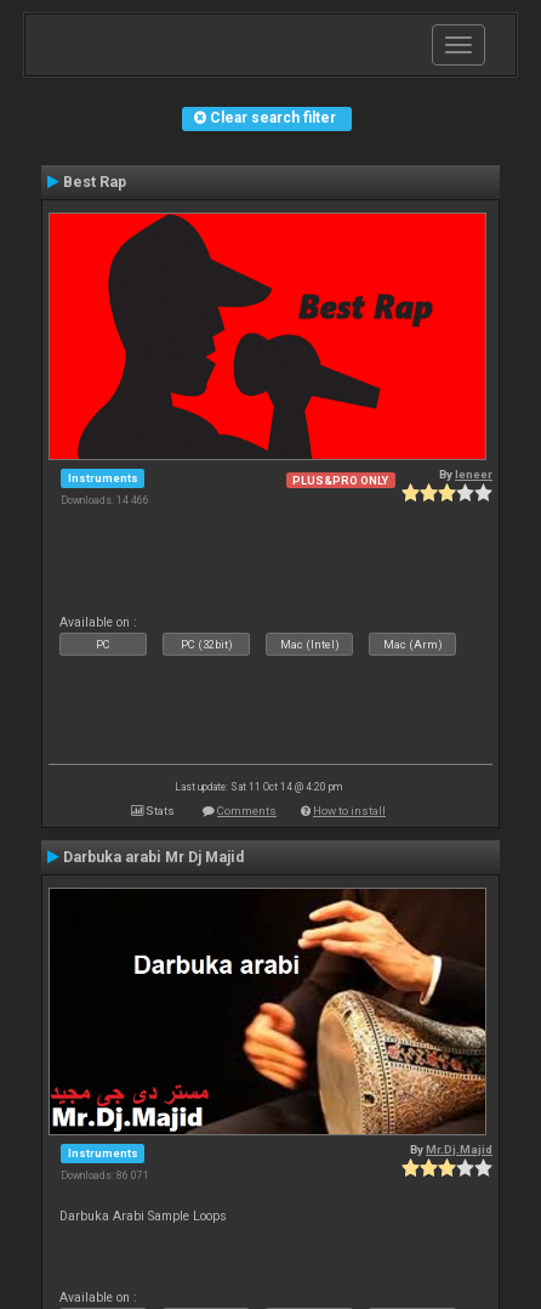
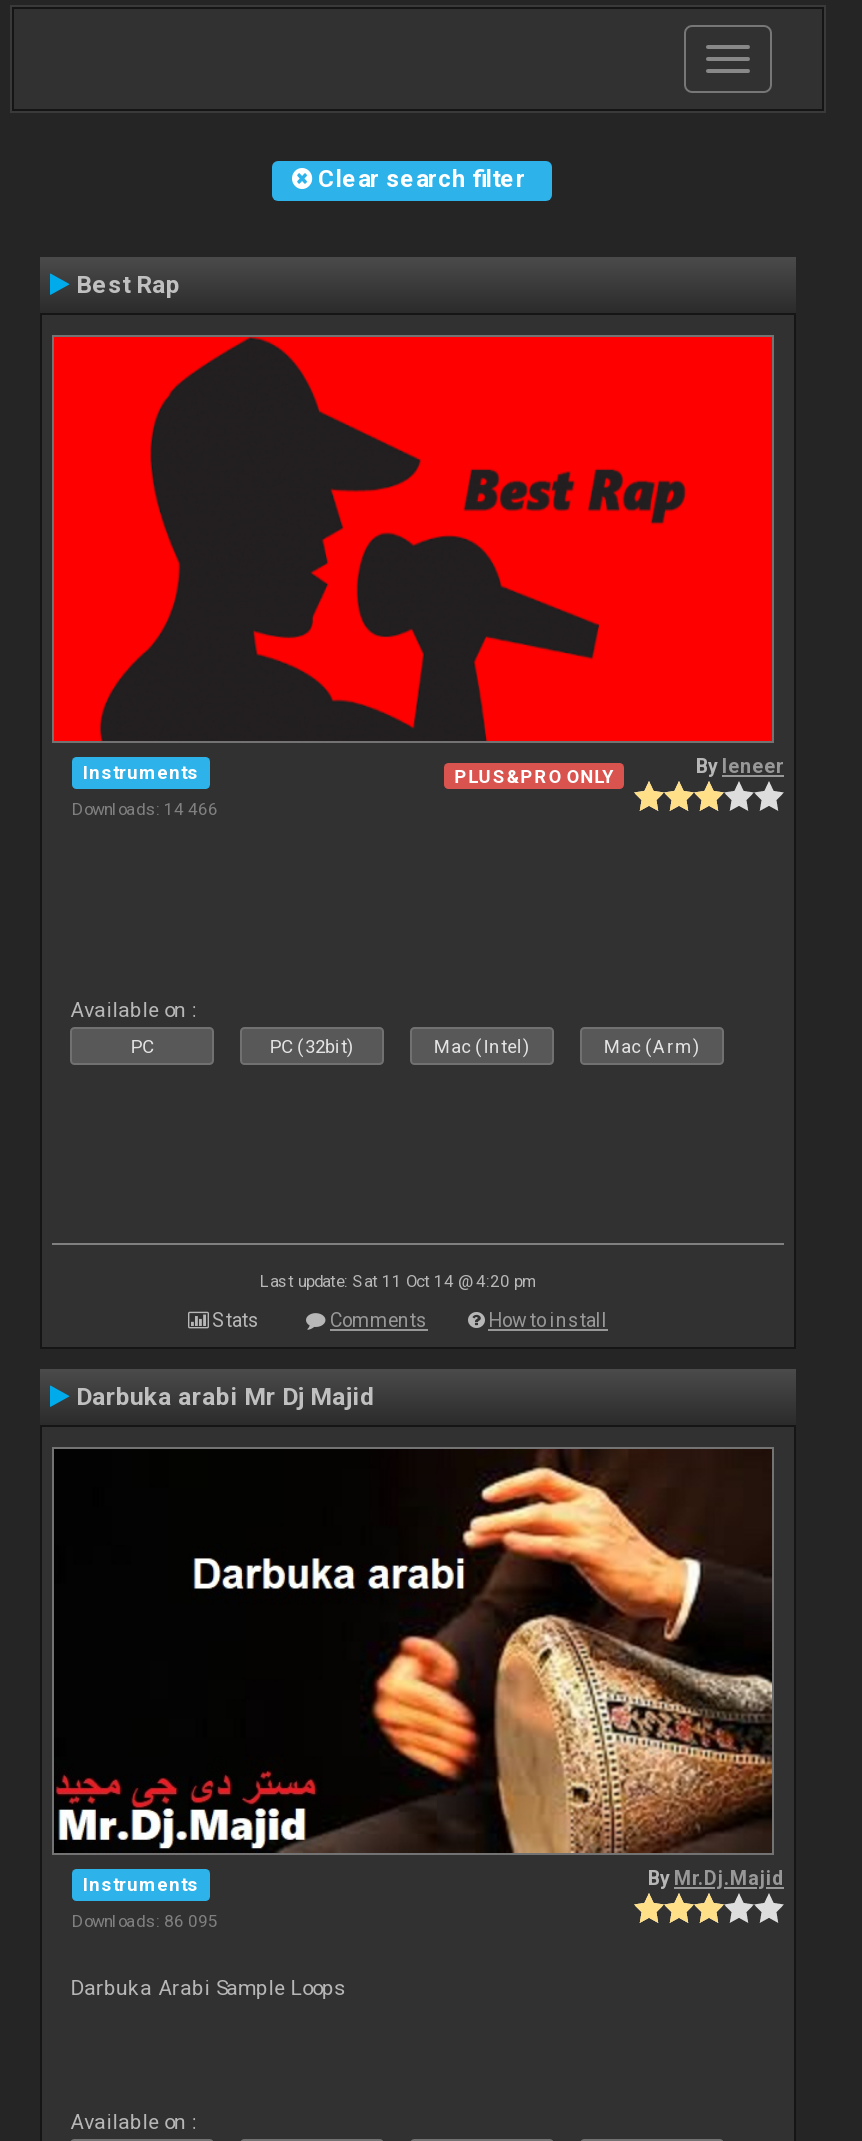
[61,1169,149,1181] Downloads: 86 071 -> [72,1910,218,1930] Downloads: 86 095

